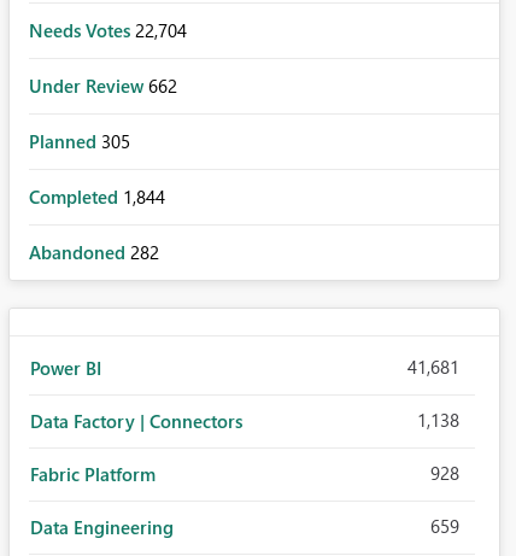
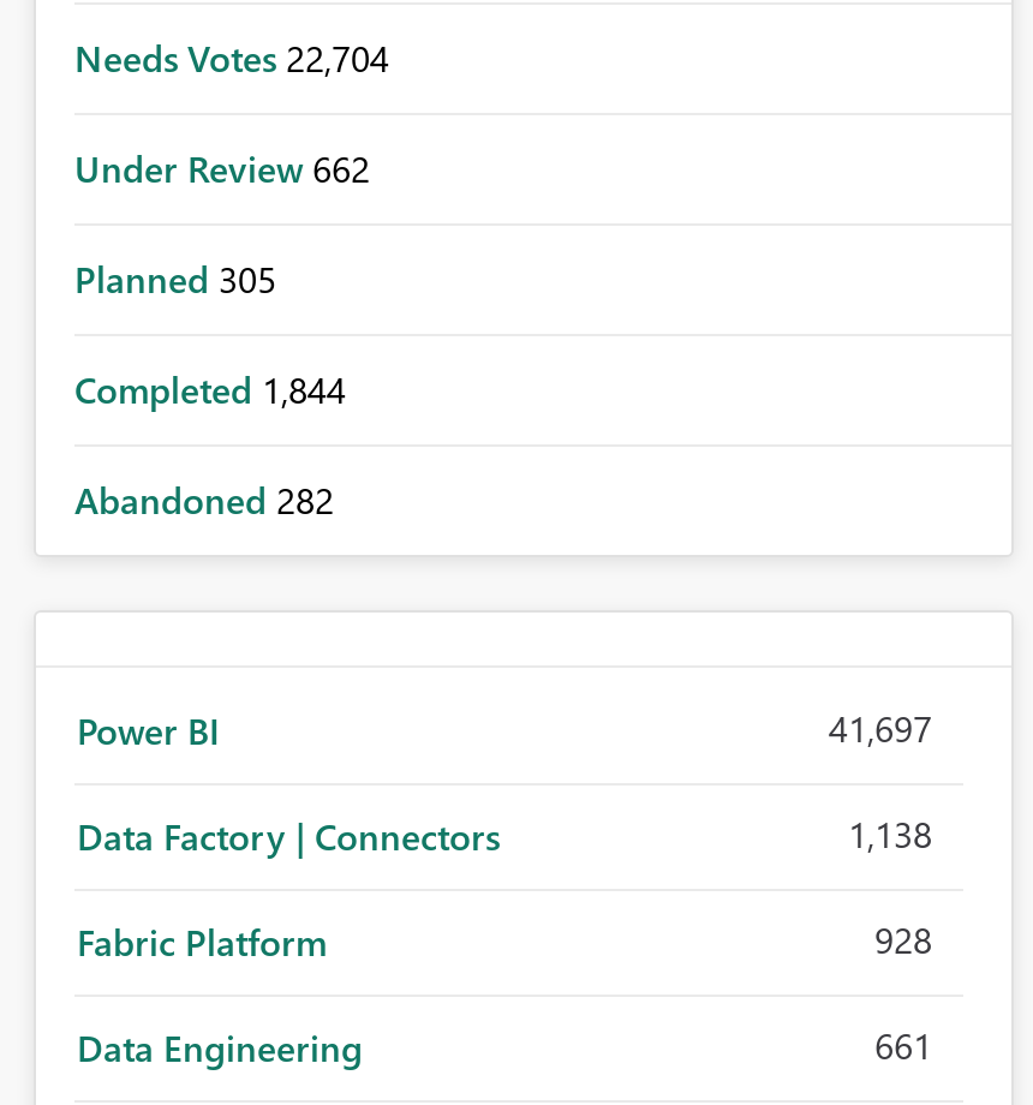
[407,354,459,378] 41,681 -> [829,703,932,751] 41,697
[430,513,459,537] 659 -> [874,1020,932,1068] 661

